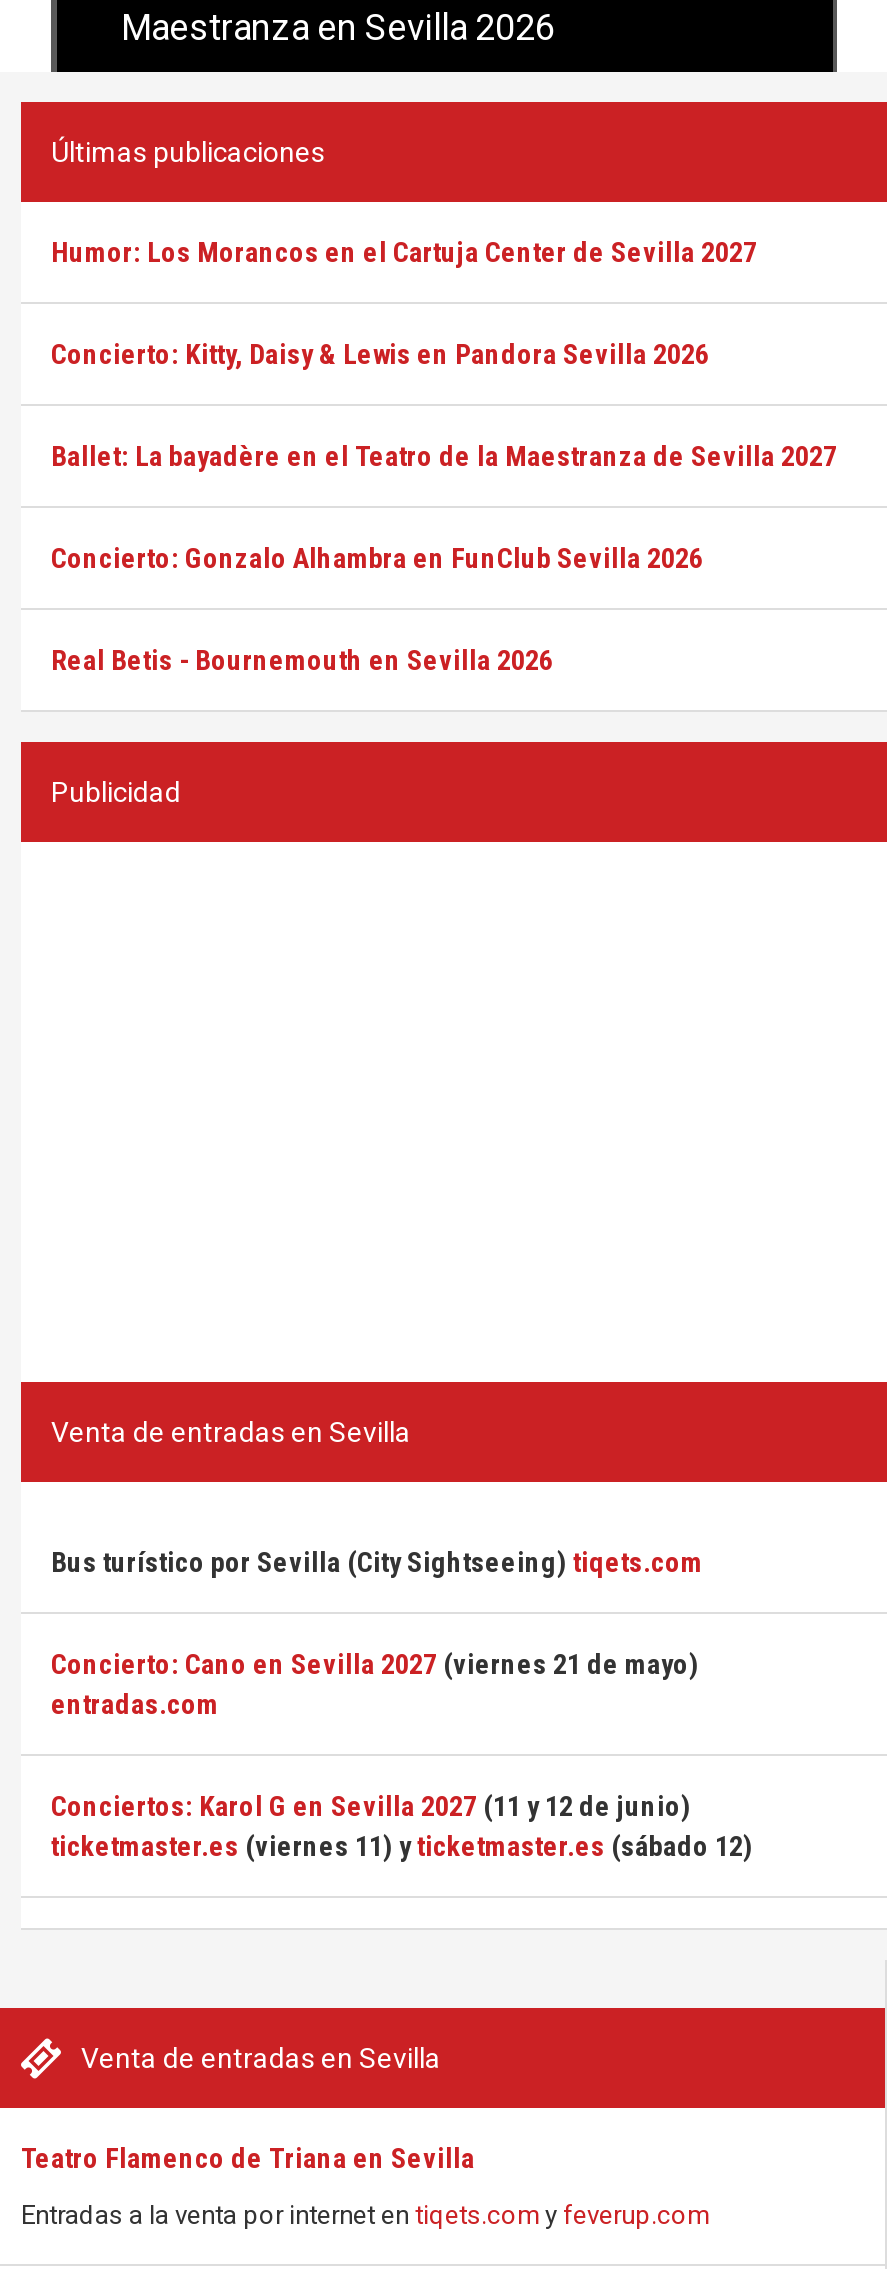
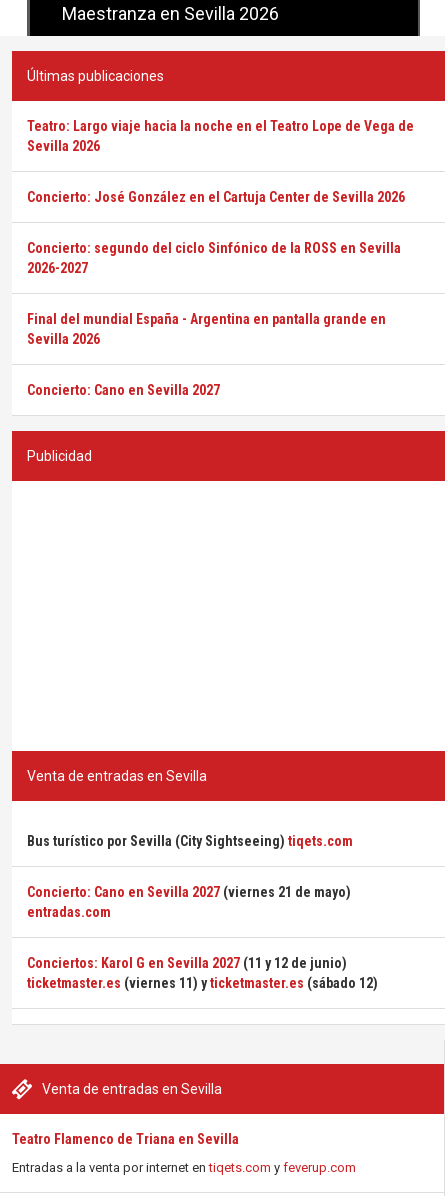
[51,236,757,268] Humor: Los Morancos en el Cartuja Center de Sevilla 2027 -> [27,118,414,154] Teatro: Largo viaje hacia la noche en el Teatro Lope de Vega de | Sevilla 2026
[51,338,709,370] Concierto: Kitty, Daisy & Lewis en Pandora Sevilla 2026 -> [27,189,405,205] Concierto: José González en el Cartuja Center de Sevilla 2026
[51,440,837,472] Ballet: La bayadère en el Teatro de la Maestranza de Sevilla 2027 -> [27,240,401,276] Concierto: segundo del ciclo Sinfónico de la ROSS en Sevilla | 2026-2027
[51,542,703,574] Concierto: Gonzalo Alhambra en FunClub Sevilla 2026 -> [27,311,386,347] Final del mundial España - Argentina en pantalla grande en | Sevilla 2026
[51,644,553,676] Real Betis - Bournemouth en Sevilla 2026 -> [27,382,220,398] Concierto: Cano en Sevilla 2027

